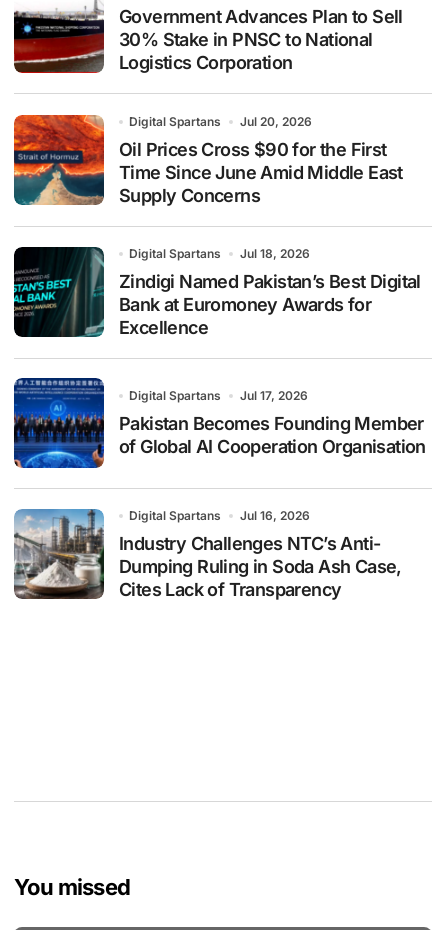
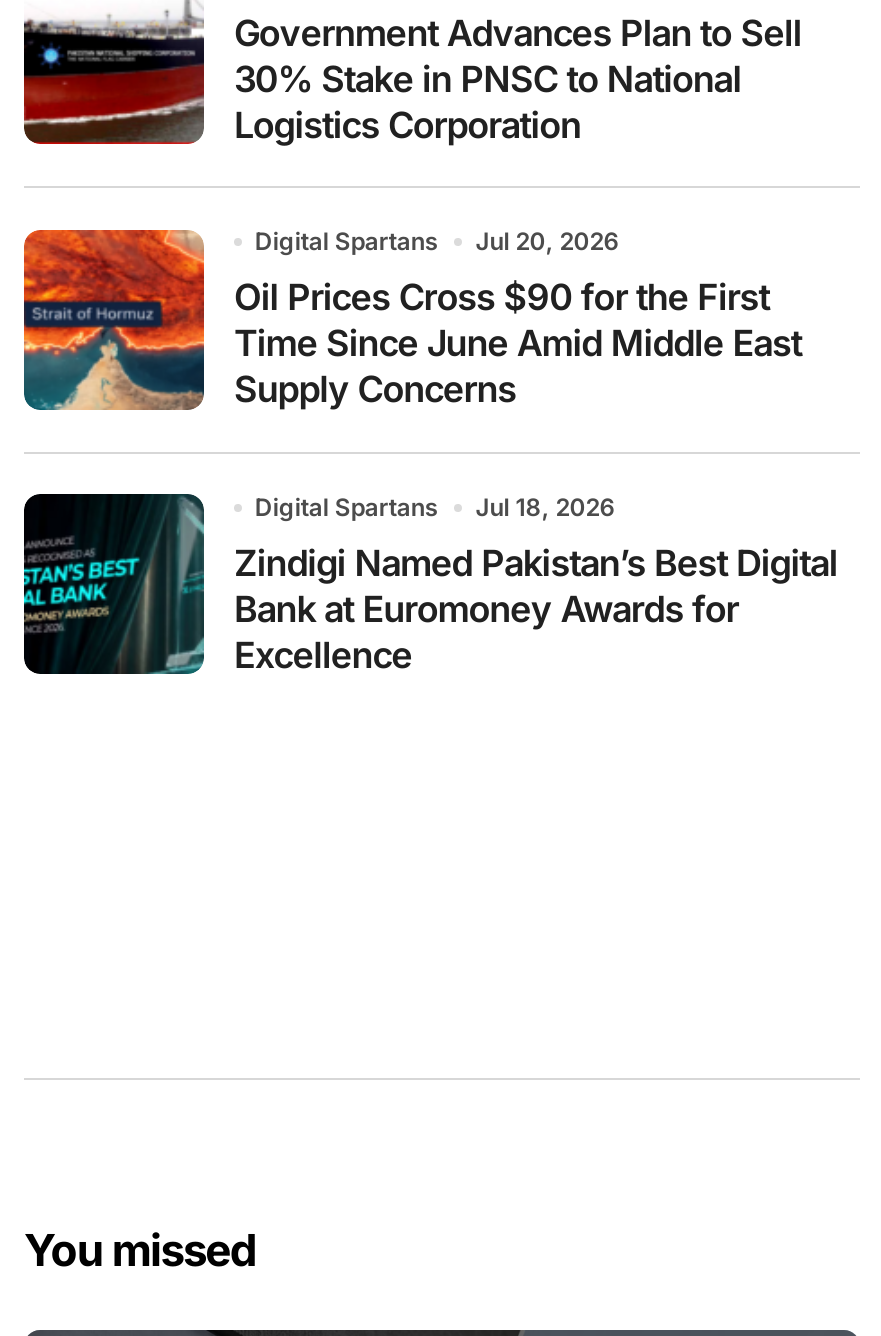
[13,377,426,600] [image] | Digital Spartans | Jul 17, 2026 | Pakistan Becomes Founding Member | of Global AI Cooperation Organisation | Digital Spartans | Jul 16, 2026 | Industry Challenges NTC’s Anti- | Dumping Ruling in Soda Ash Case, | Cites Lack of Transparency -> none
[13,508,105,600] [image] -> none

